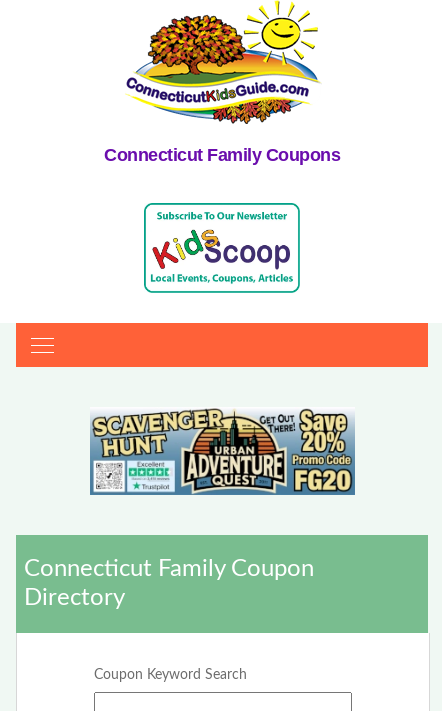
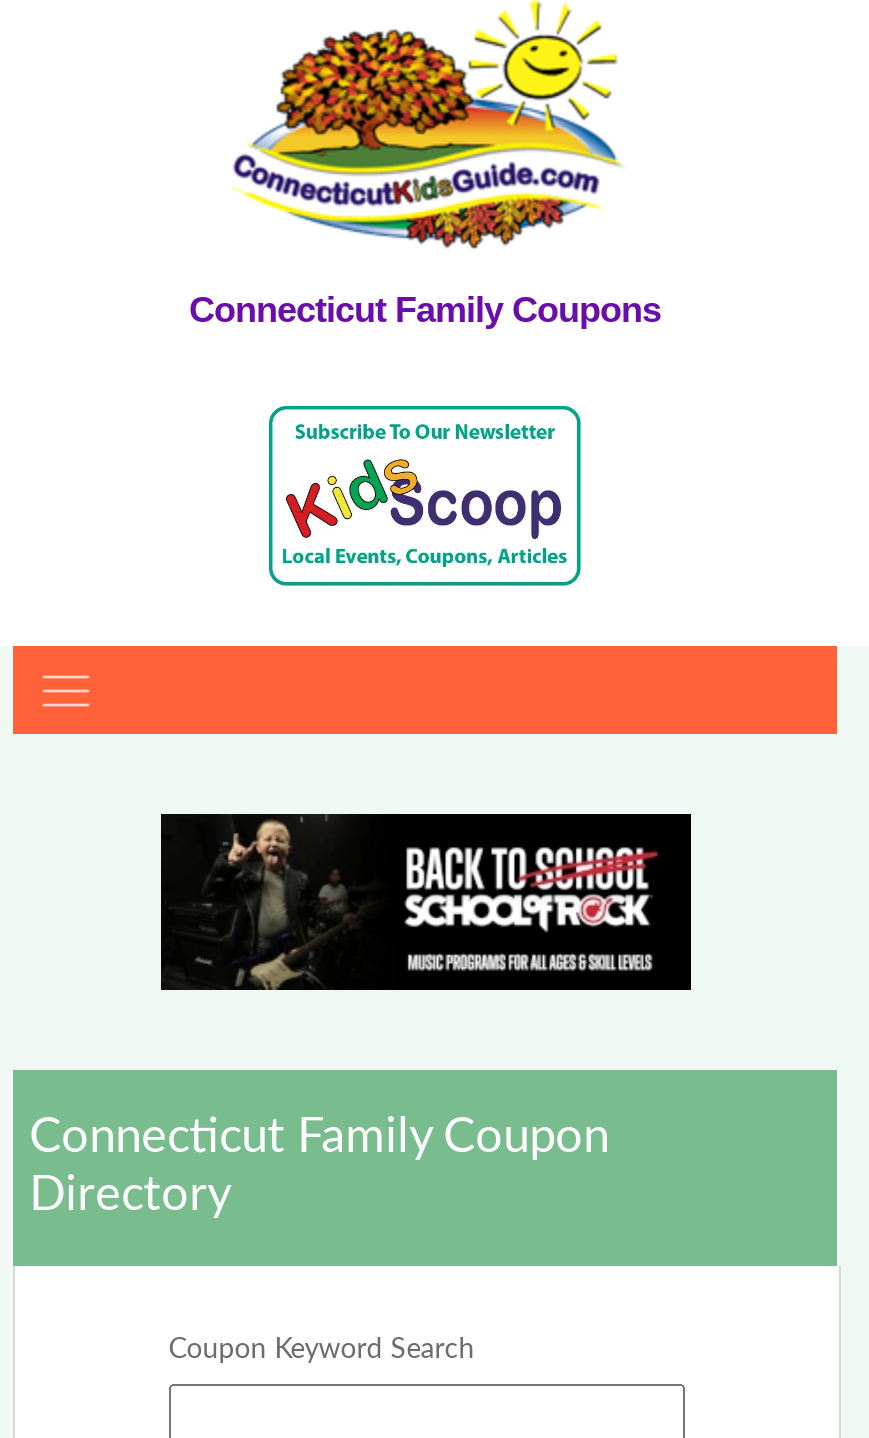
[89,407,356,496] [image] -> [159,812,693,992] [image]

